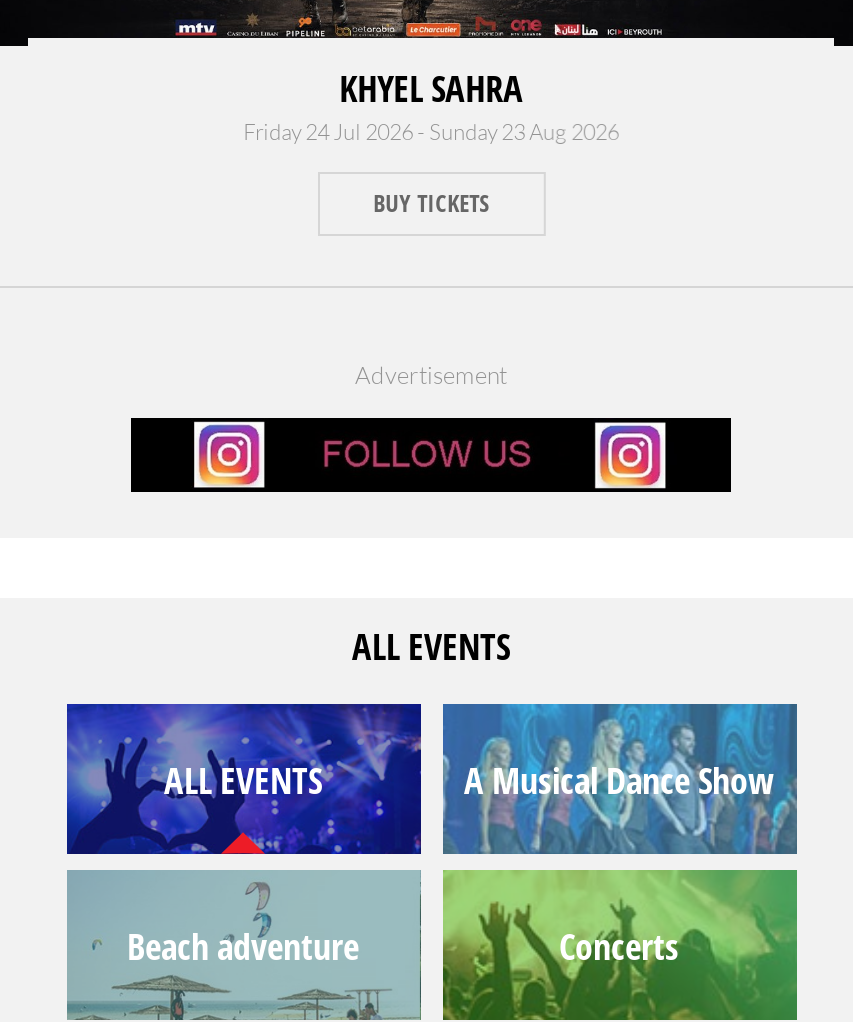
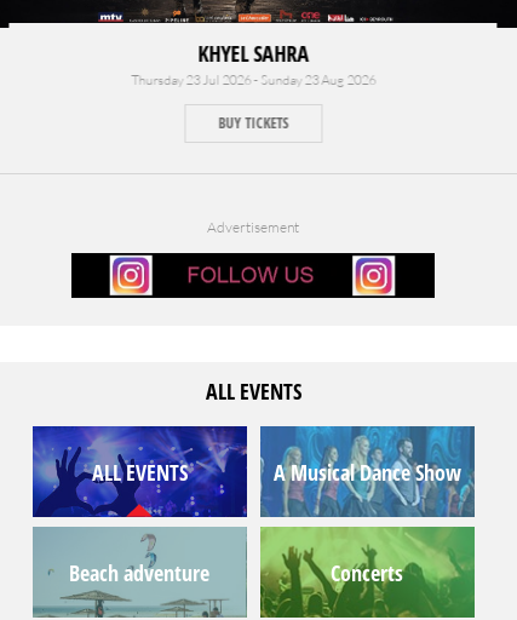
[243,119,619,147] Friday 24 Jul 2026 - Sunday 23 Aug 2026 -> [131,72,375,89] Thursday 23 Jul 2026 - Sunday 23 Aug 2026

